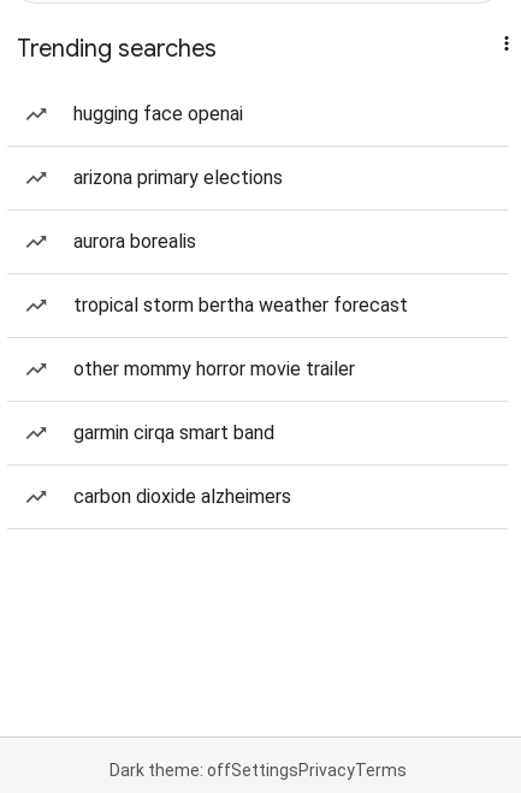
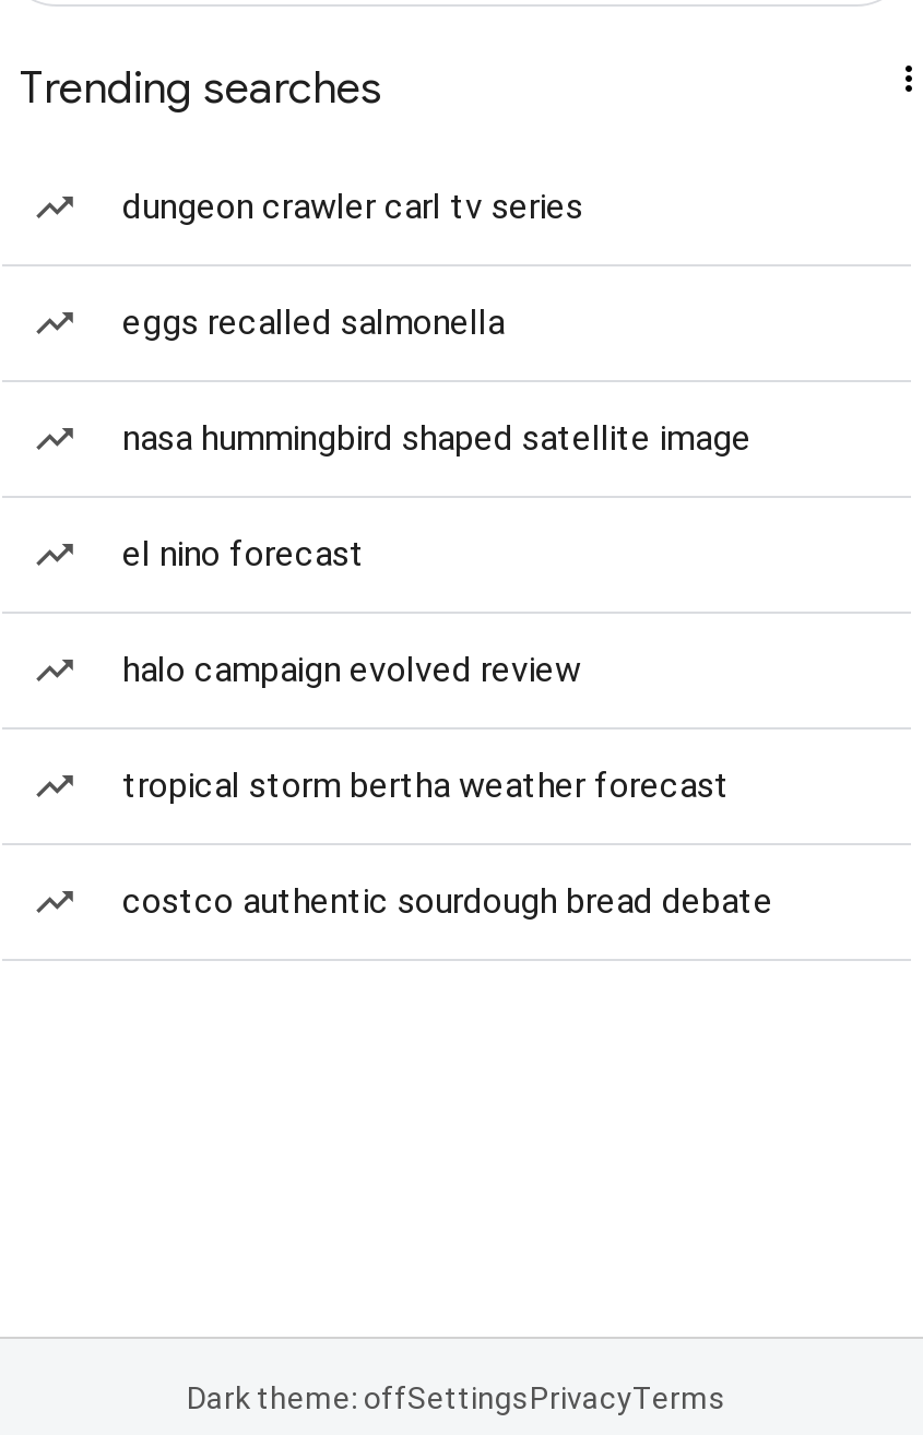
[73,102,283,253] hugging face openai | arizona primary elections | aurora borealis -> [122,186,752,690] dungeon crawler carl tv series | eggs recalled salmonella | nasa hummingbird shaped satellite image | el nino forecast | halo campaign evolved review
moved [73,294,408,316] -> [122,764,730,806]: tropical storm bertha weather forecast
[73,357,355,508] other mommy horror movie trailer | garmin cirqa smart band | carbon dioxide alzheimers -> [122,880,773,922] costco authentic sourdough bread debate

